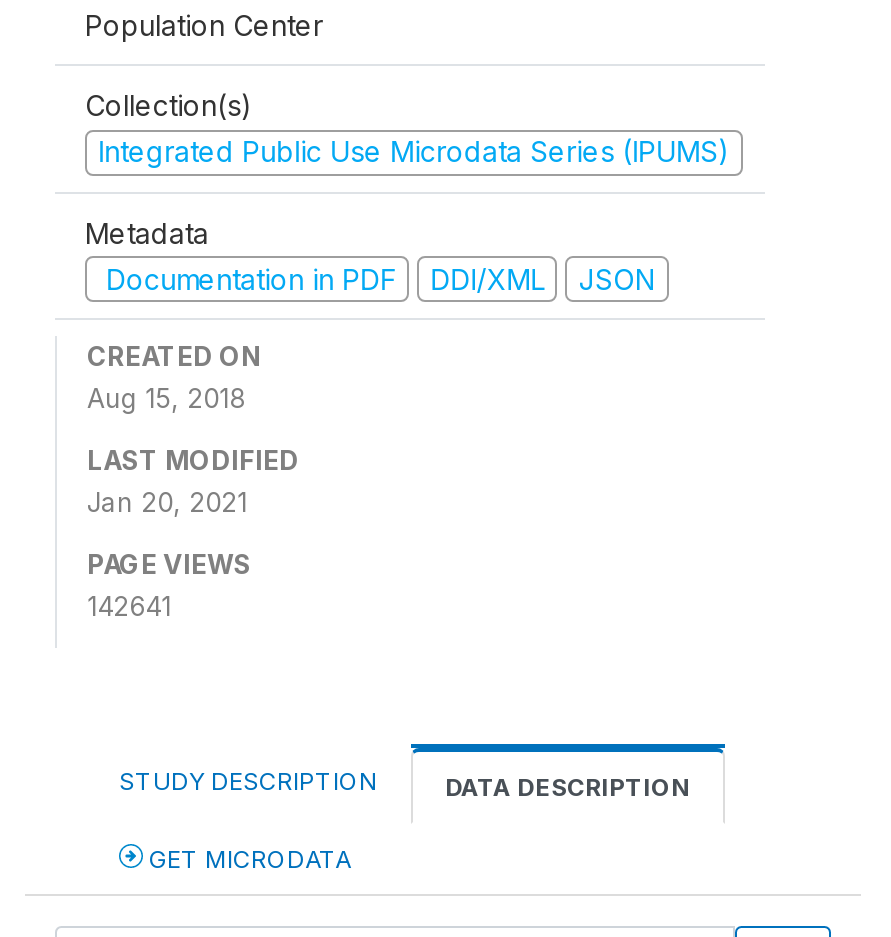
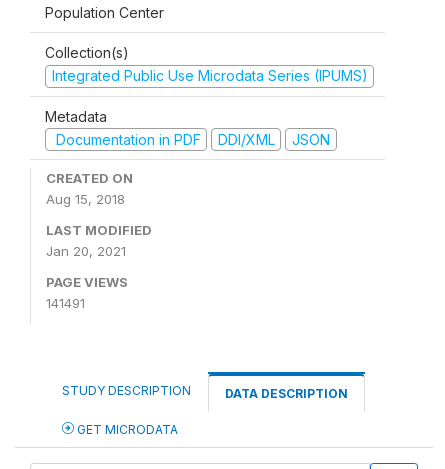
[87,590,171,622] 142641 -> [46,295,85,311] 141491

